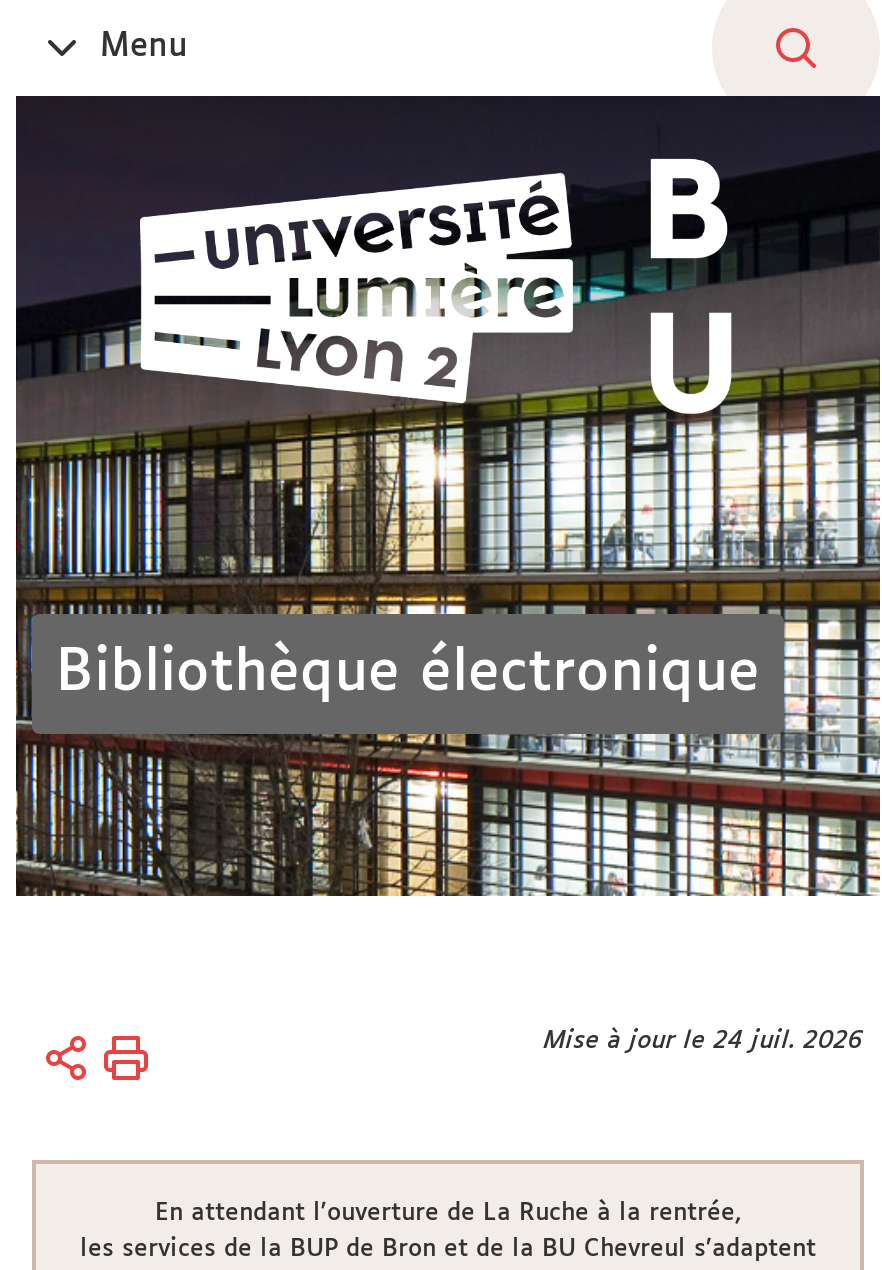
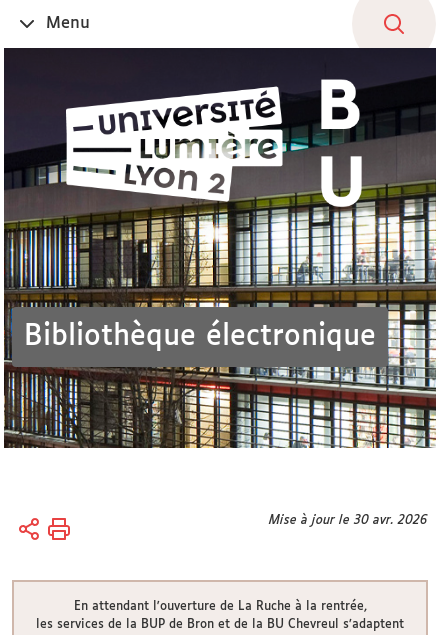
[544,1030,864,1054] Mise à jour le 24 juil. 2026 -> [269,515,428,527] Mise à jour le 30 avr. 2026

